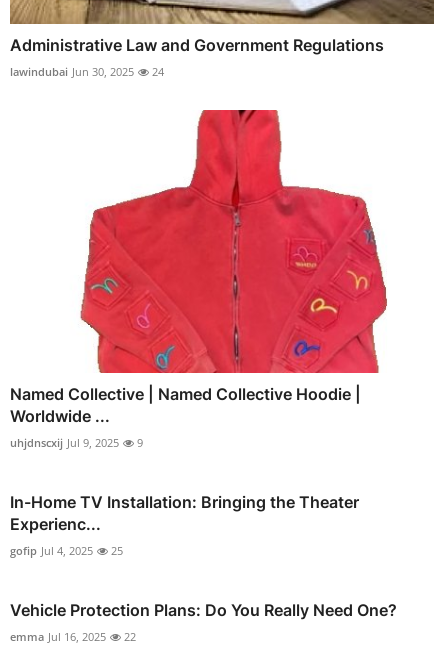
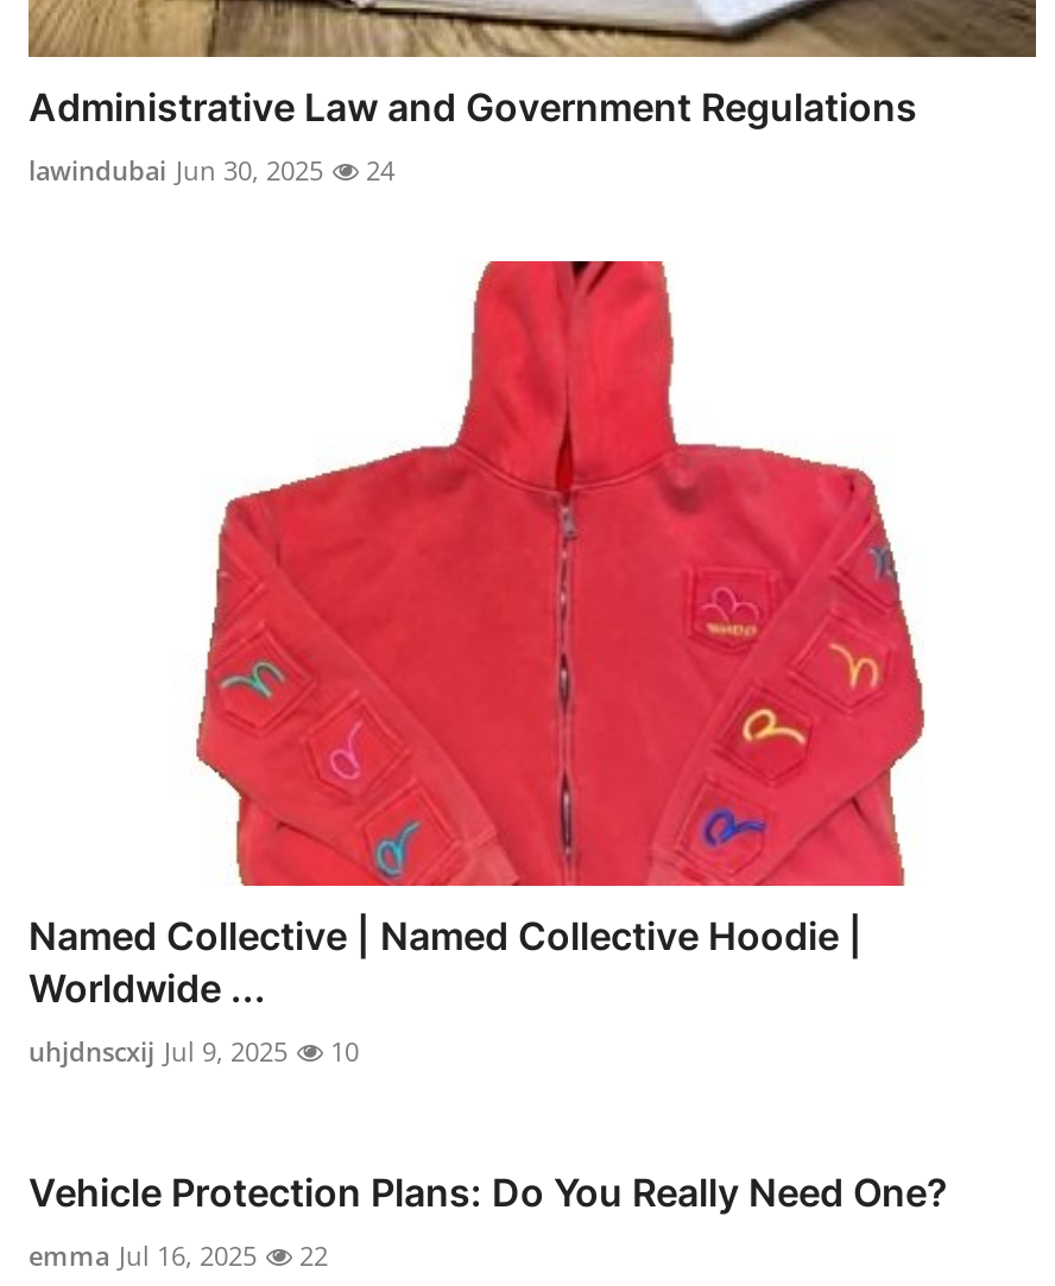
[10,435,359,558] 9 | In-Home TV Installation: Bringing the Theater | Experienc... | gofip Jul 4, 2025 | 25 -> [323,1032,359,1068] 10

